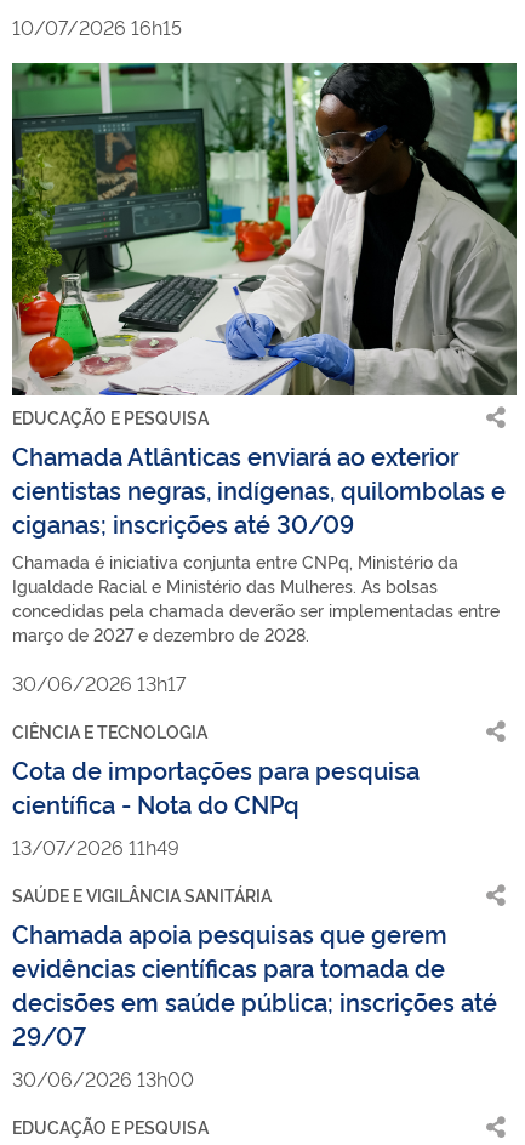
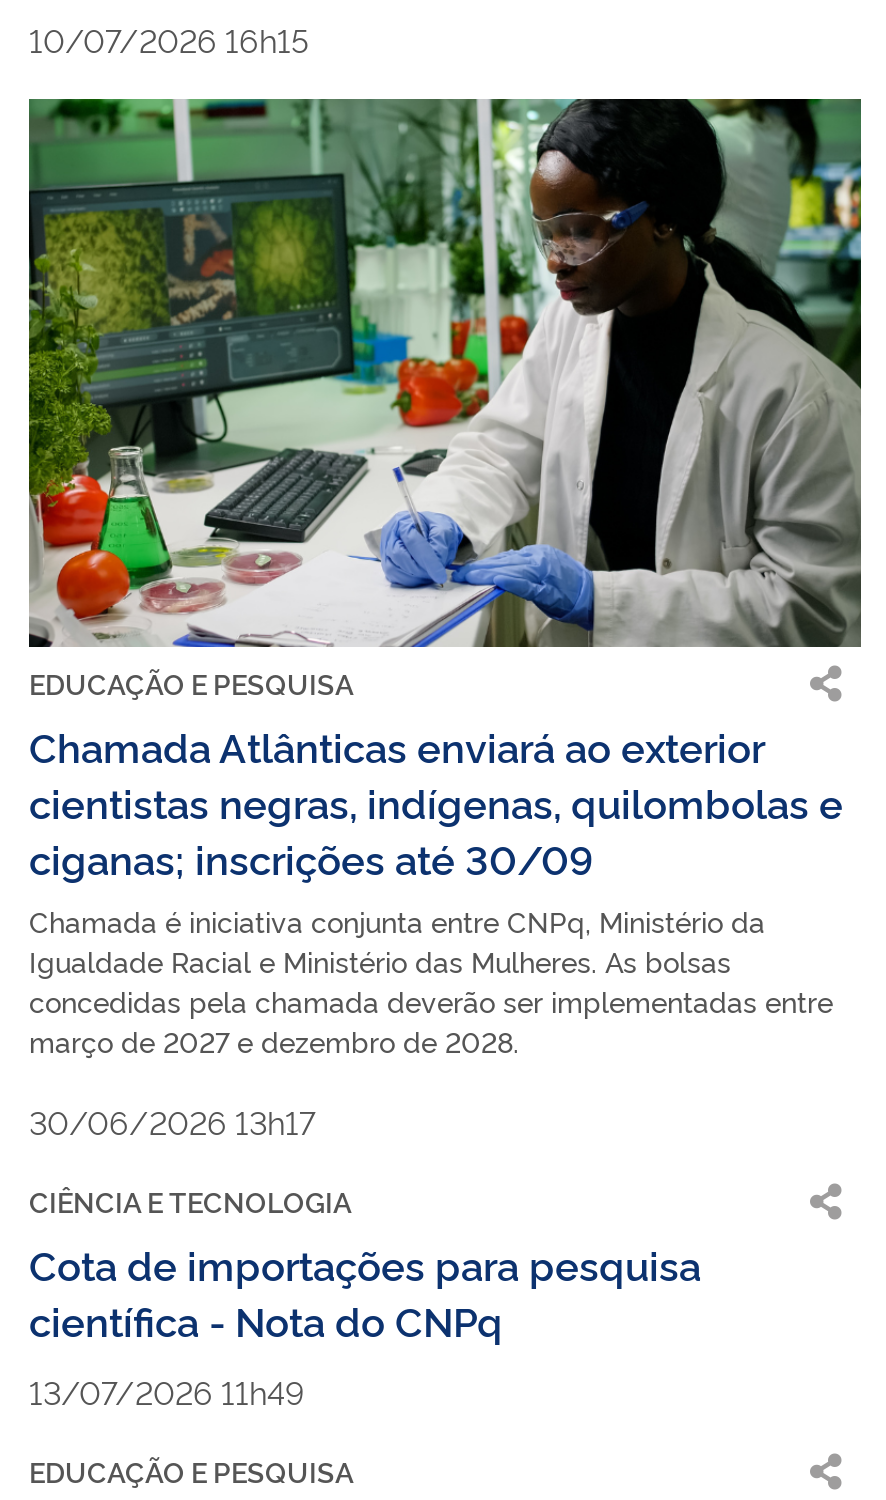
[12,883,497,1092] SAÚDE E VIGILÂNCIA SANITÁRIA | Chamada apoia pesquisas que gerem | evidências científicas para tomada de | decisões em saúde pública; inscrições até | 29/07 | 30/06/2026 13h00 -> none

